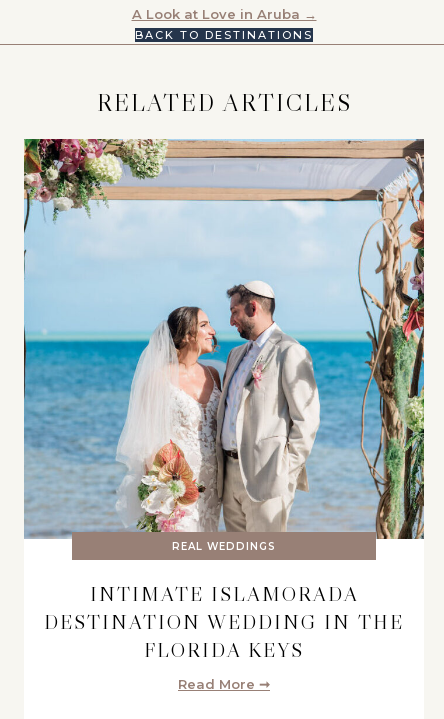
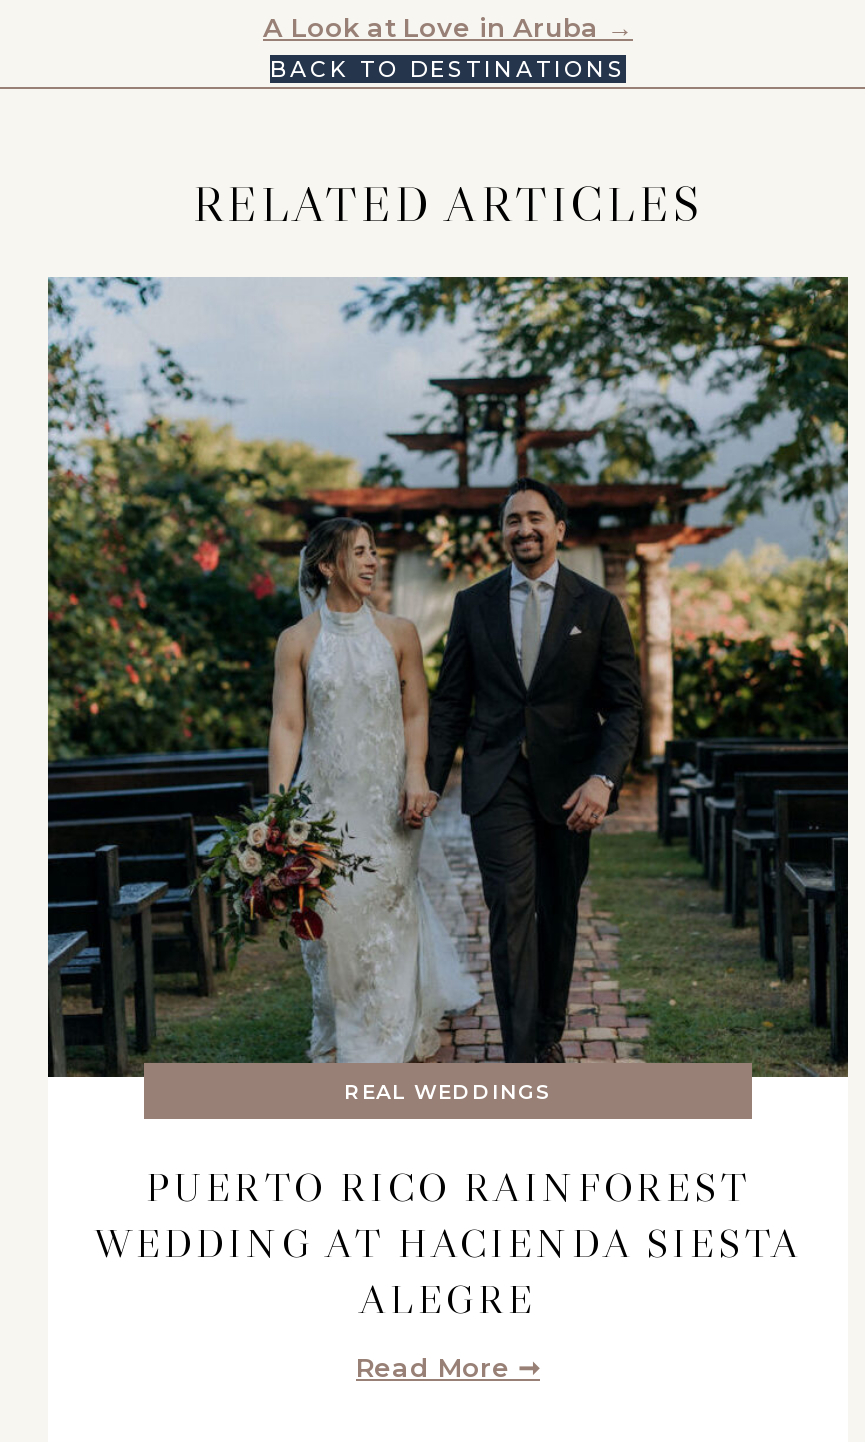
[23,138,425,540] [image] -> [46,274,850,1078] [image]
[44,582,404,662] INTIMATE ISLAMORADA | DESTINATION WEDDING IN THE | FLORIDA KEYS -> [94,1163,802,1323] PUERTO RICO RAINFOREST | WEDDING AT HACIENDA SIESTA | ALEGRE

